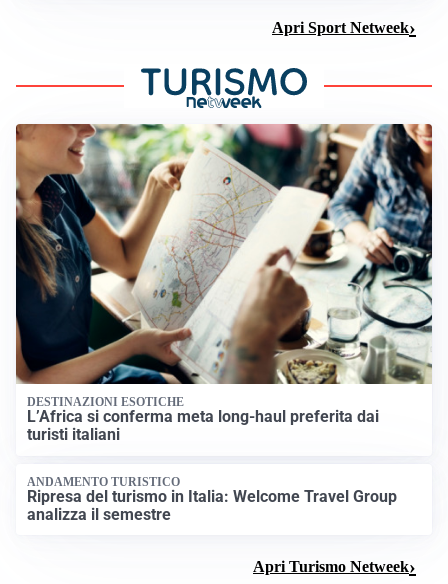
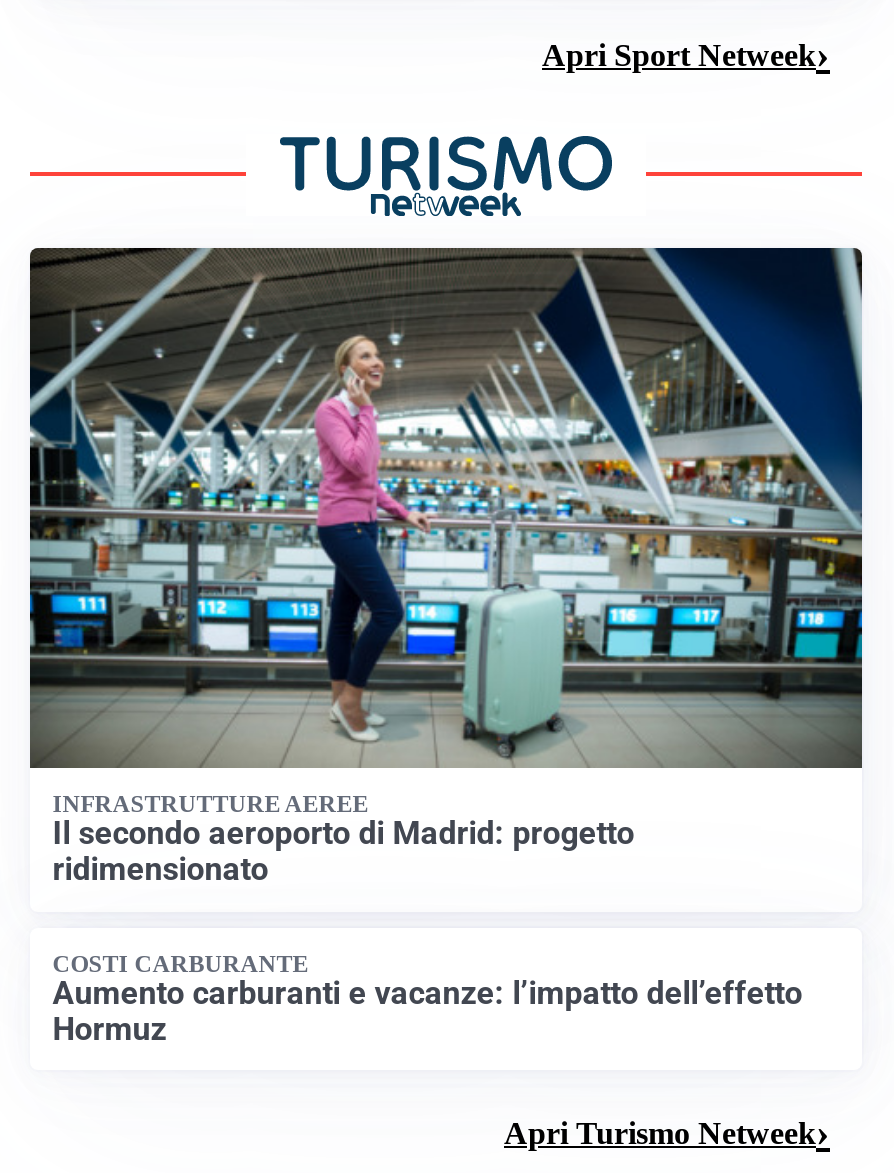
[15,123,433,444] [image] | DESTINAZIONI ESOTICHE | L’Africa si conferma meta long-haul preferita dai | turisti italiani -> [28,246,864,889] [image] | INFRASTRUTTURE AEREE | Il secondo aeroporto di Madrid: progetto | ridimensionato
[27,475,397,524] ANDAMENTO TURISTICO | Ripresa del turismo in Italia: Welcome Travel Group | analizza il semestre -> [52,949,802,1048] COSTI CARBURANTE | Aumento carburanti e vacanze: l’impatto dell’effetto | Hormuz

